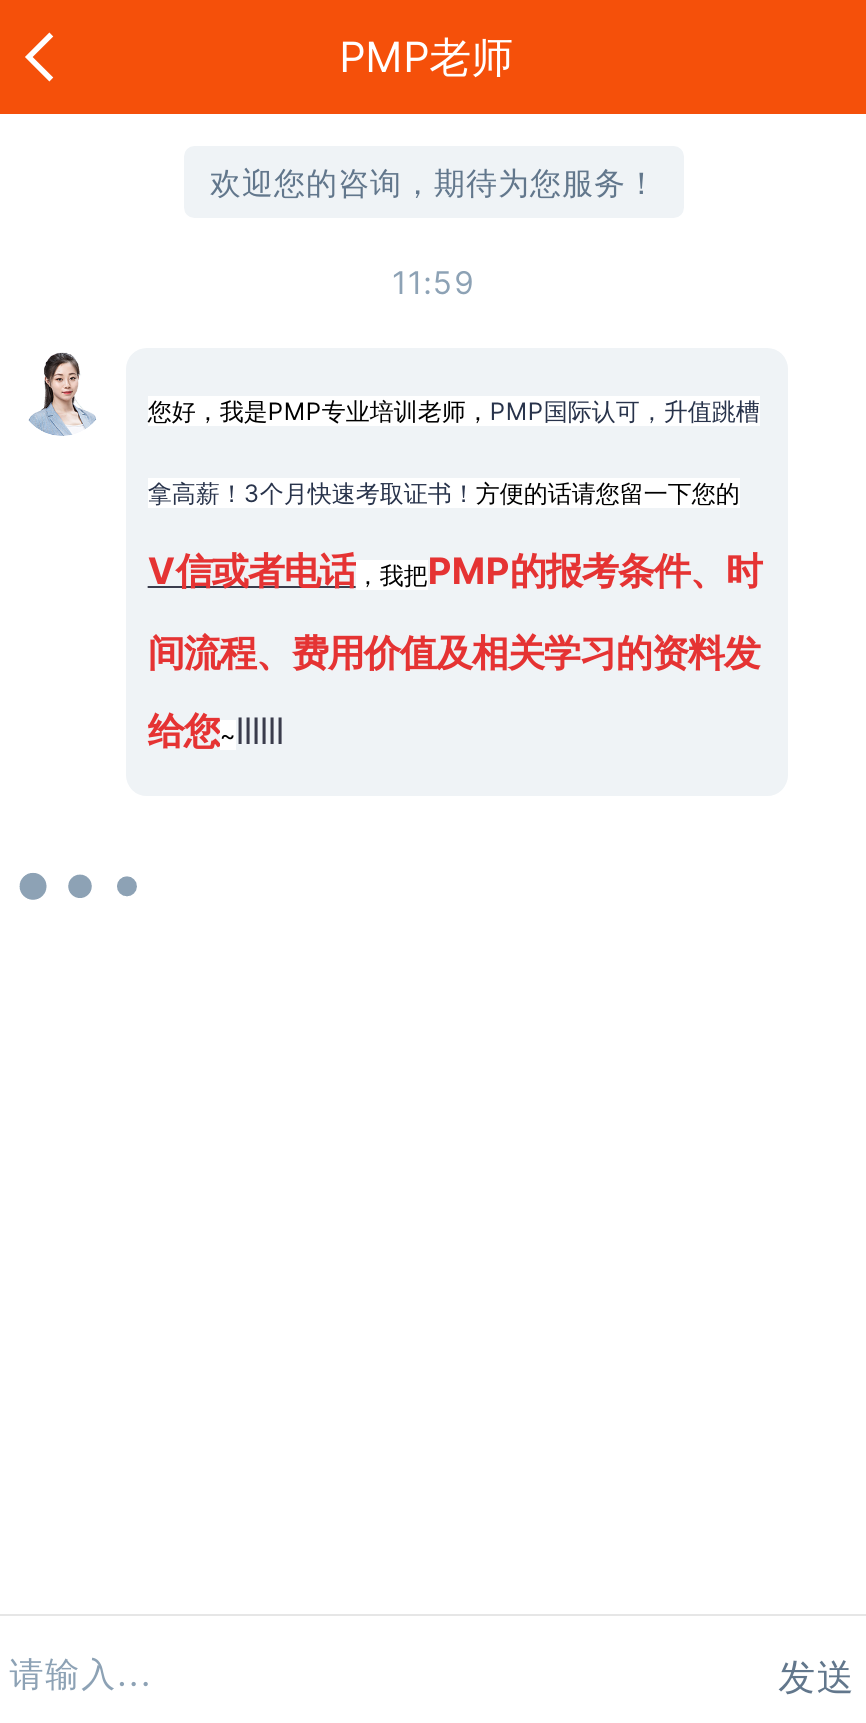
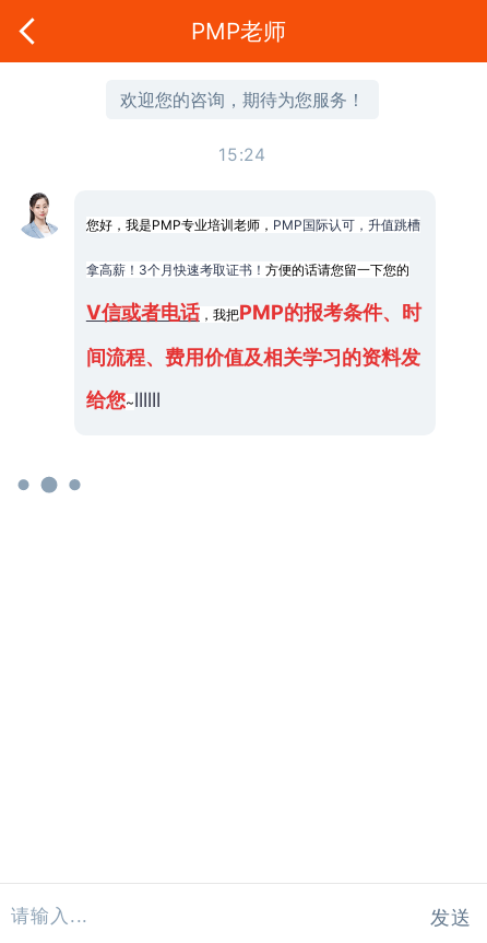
[392,264,476,302] 11:59 -> [218,144,266,165] 15:24

